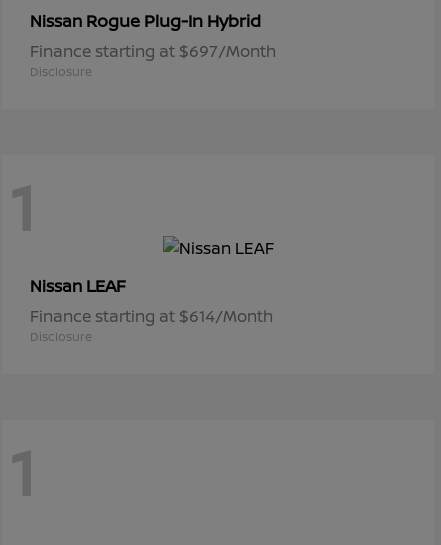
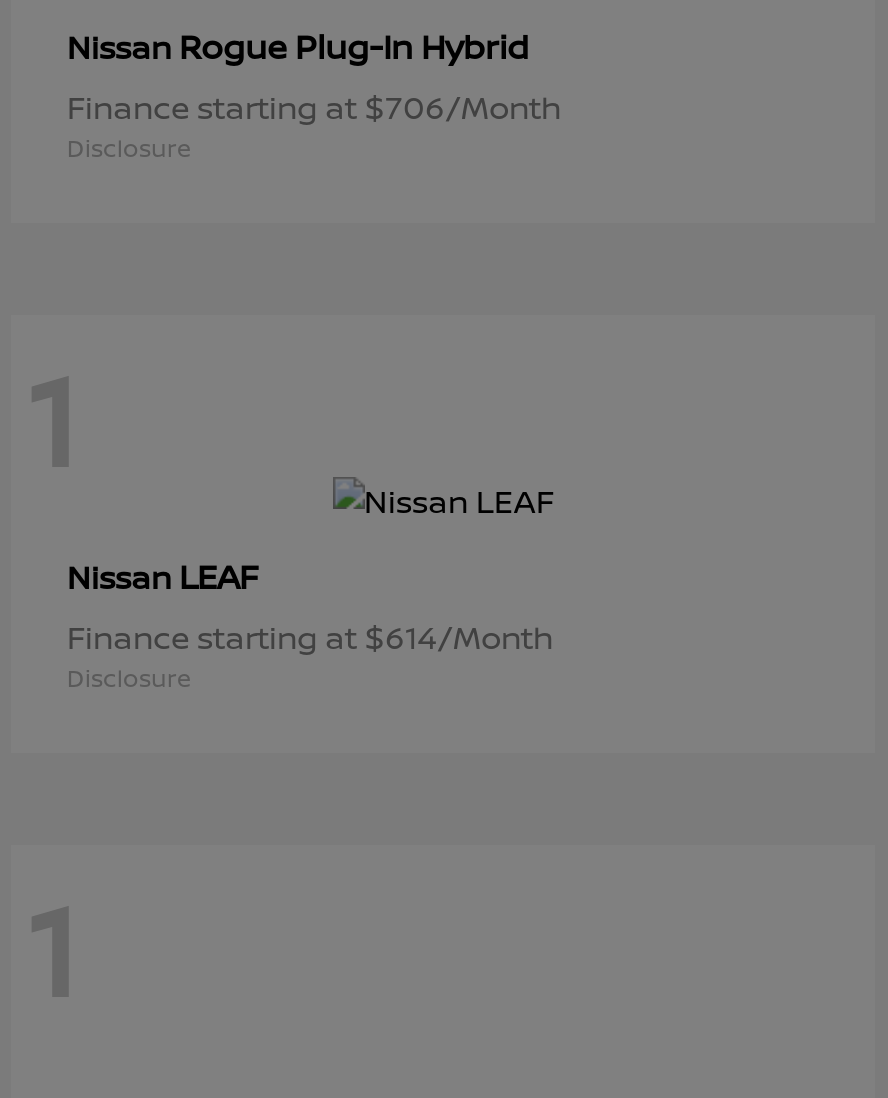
[30,40,276,62] Finance starting at $697/Month -> [67,85,561,129] Finance starting at $706/Month

